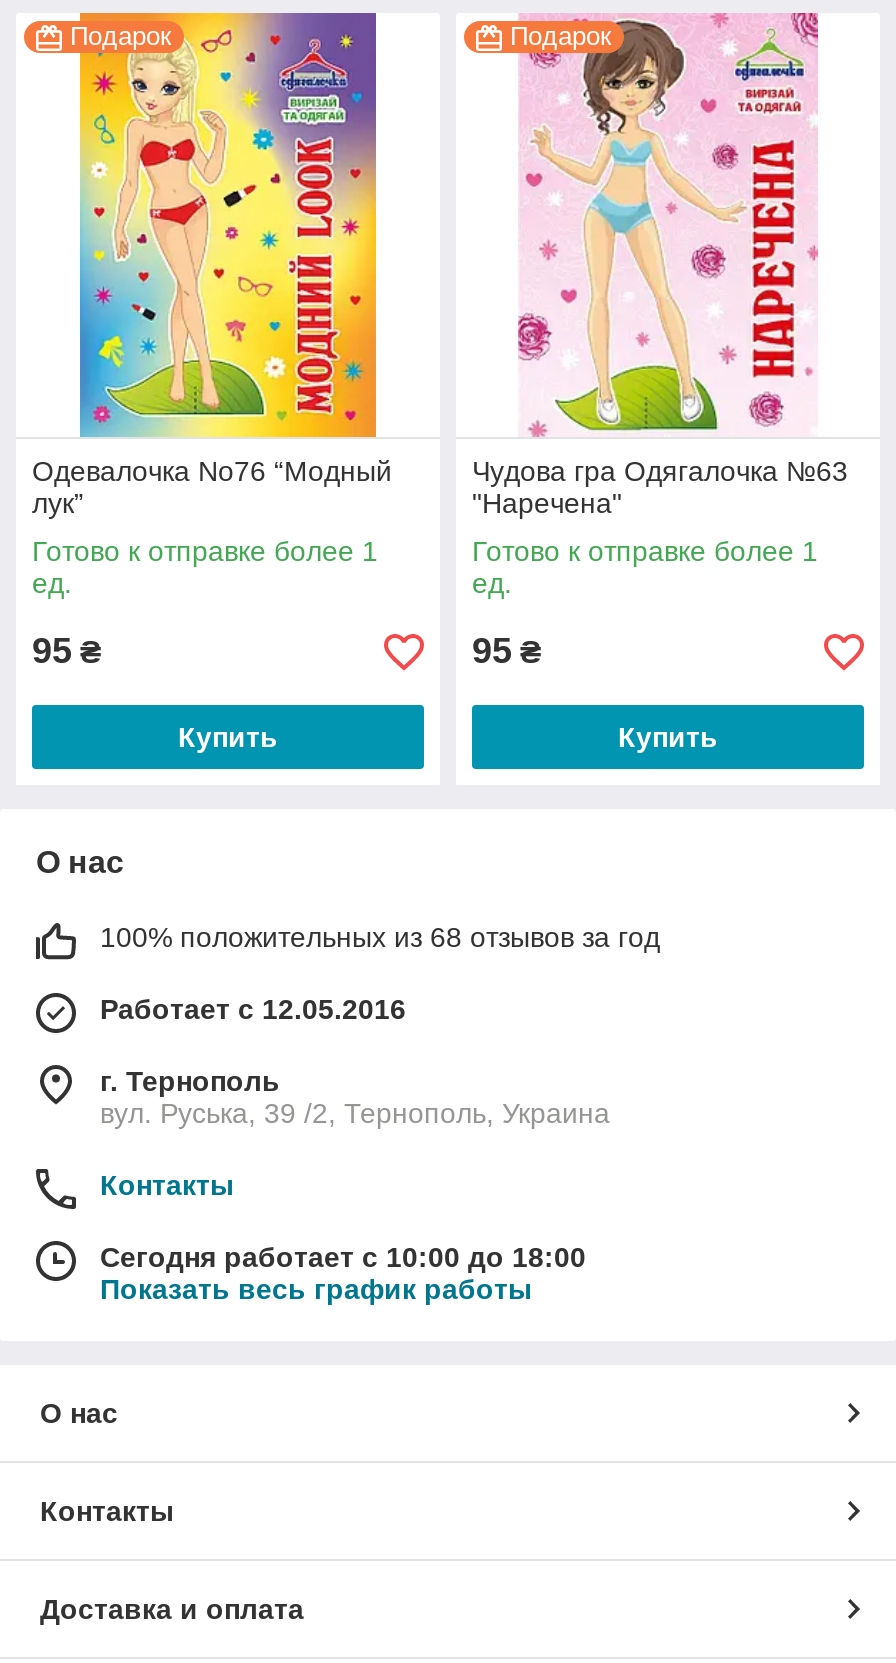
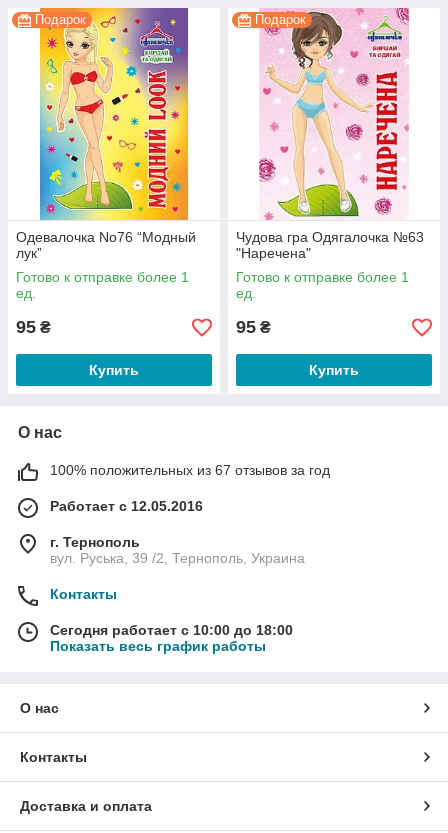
[100,922,660,954] 100% положительных из 68 отзывов за год -> [50,462,330,478] 100% положительных из 67 отзывов за год

